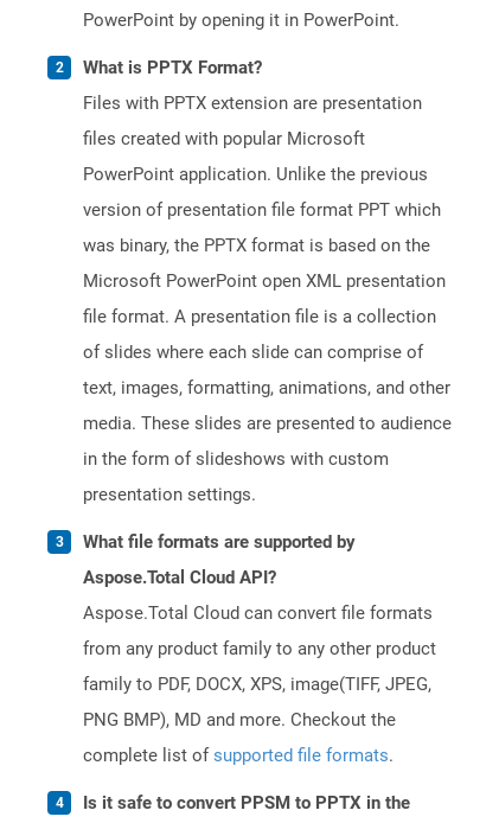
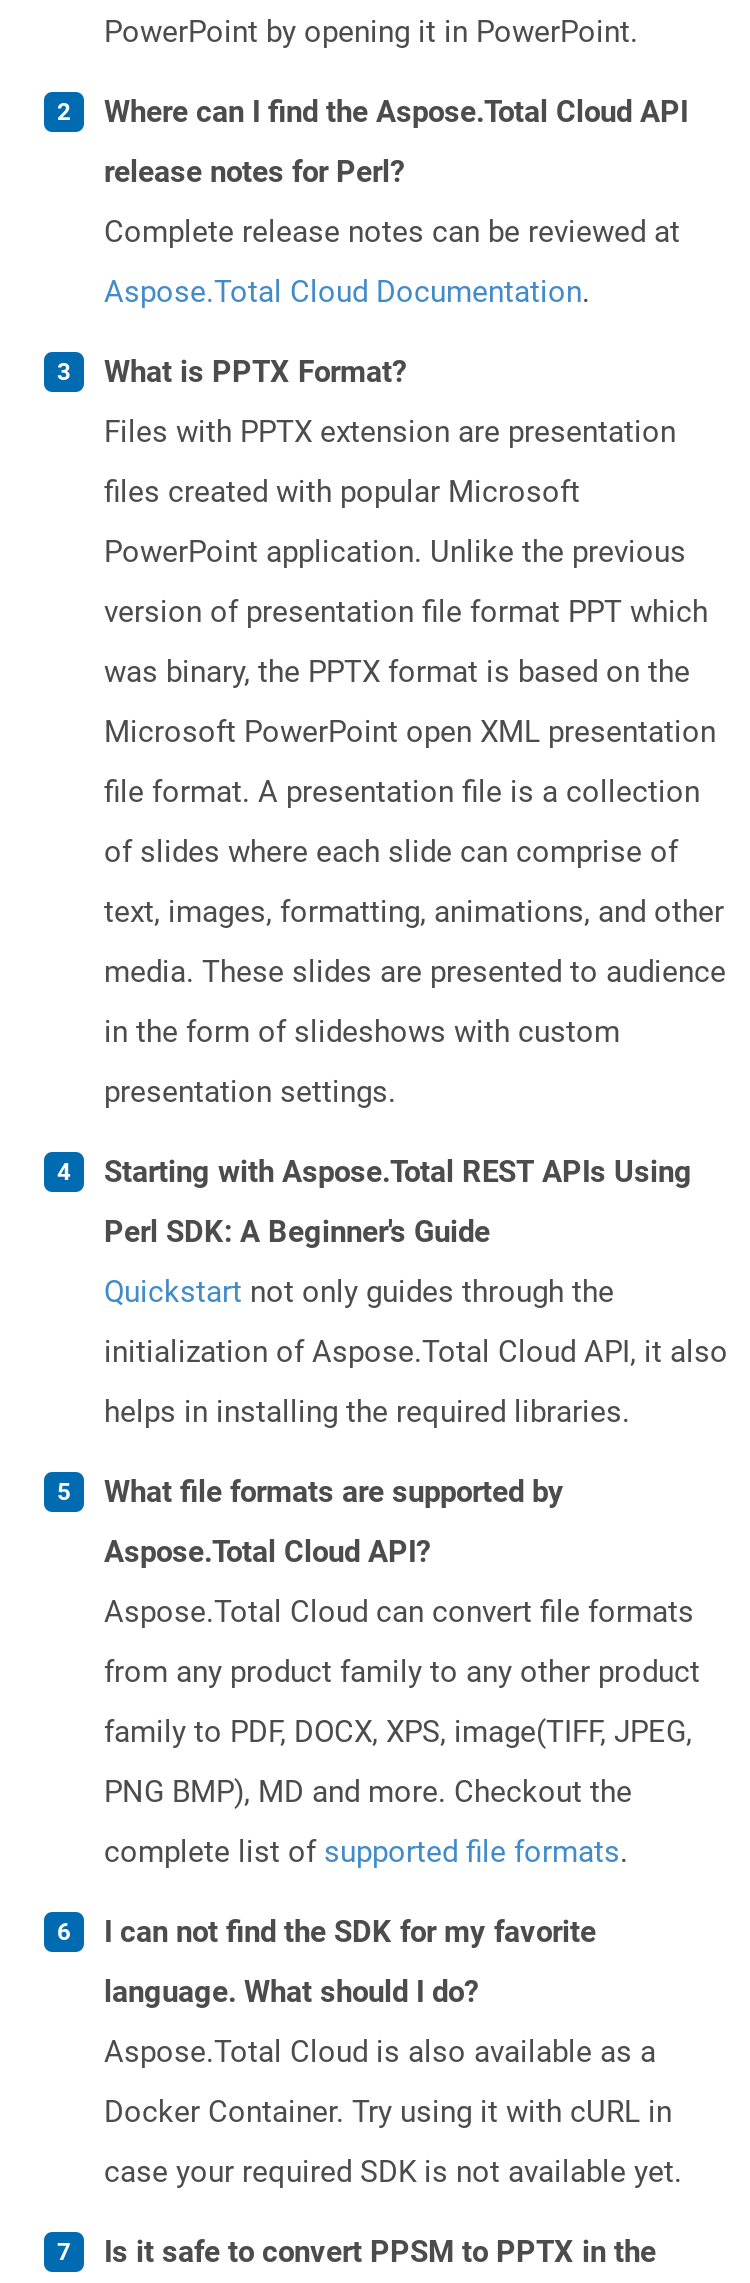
none -> [104,94,688,310] Where can I find the Aspose.Total Cloud API | release notes for Perl? | Complete release notes can be reviewed at | Aspose.Total Cloud Documentation.
none -> [104,1154,728,1430] Starting with Aspose.Total REST APIs Using | Perl SDK: A Beginner's Guide | Quickstart not only guides through the | initialization of Aspose.Total Cloud API, it also | helps in installing the required libraries.
none -> [104,1914,682,2190] I can not find the SDK for my favorite | language. What should I do? | Aspose.Total Cloud is also available as a | Docker Container. Try using it with cURL in | case your required SDK is not available yet.

